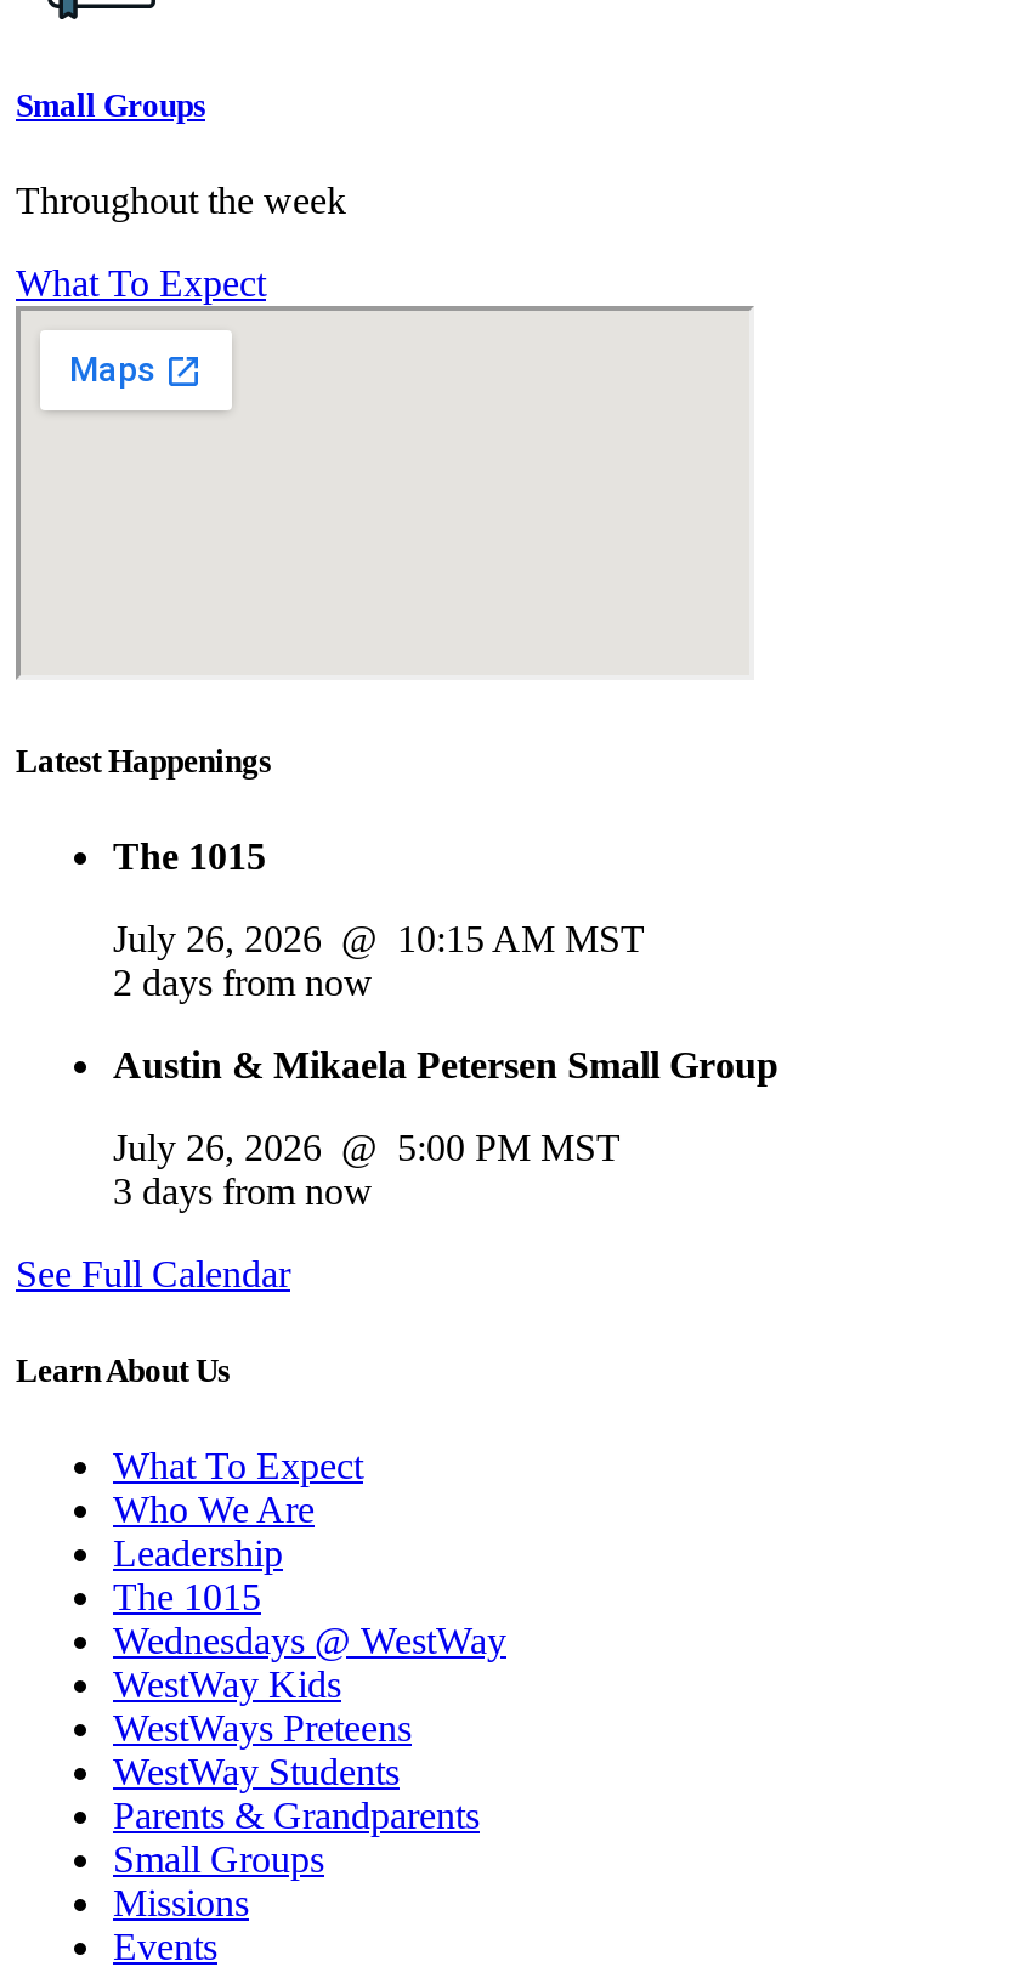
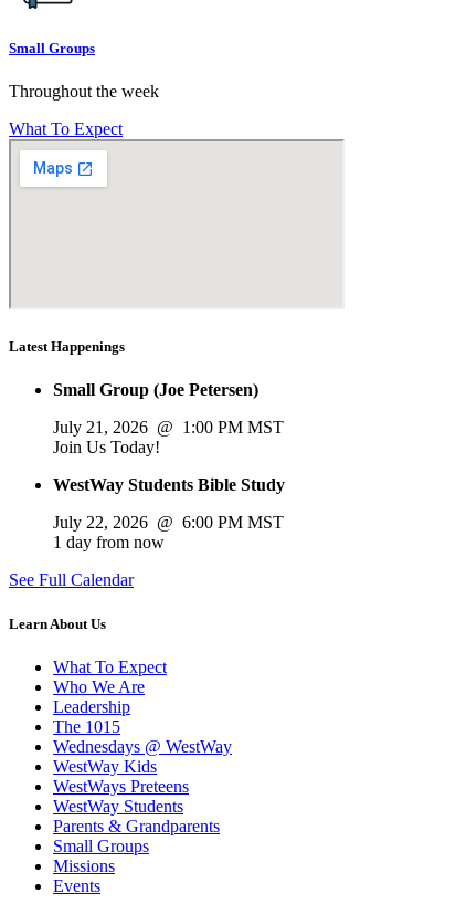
[113,836,266,877] The 1015 -> [53,380,258,399] Small Group (Joe Petersen)
[113,919,645,1004] July 26, 2026 @ 10:15 AM MST | 2 days from now -> [53,418,284,457] July 21, 2026 @ 1:00 PM MST | Join Us Today!
[113,1045,778,1086] Austin & Mikaela Petersen Small Group -> [53,476,285,494] WestWay Students Bible Study
[113,1128,621,1212] July 26, 2026 @ 5:00 PM MST | 3 days from now -> [53,513,284,552] July 22, 2026 @ 6:00 PM MST | 1 day from now

